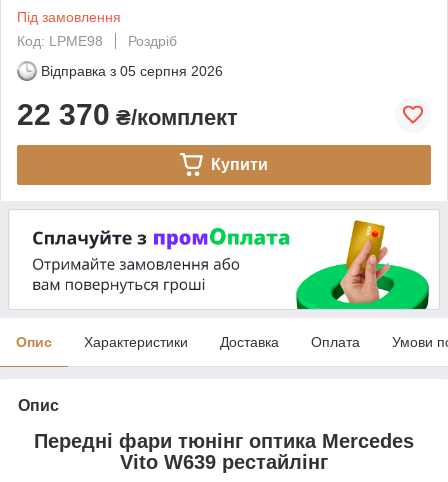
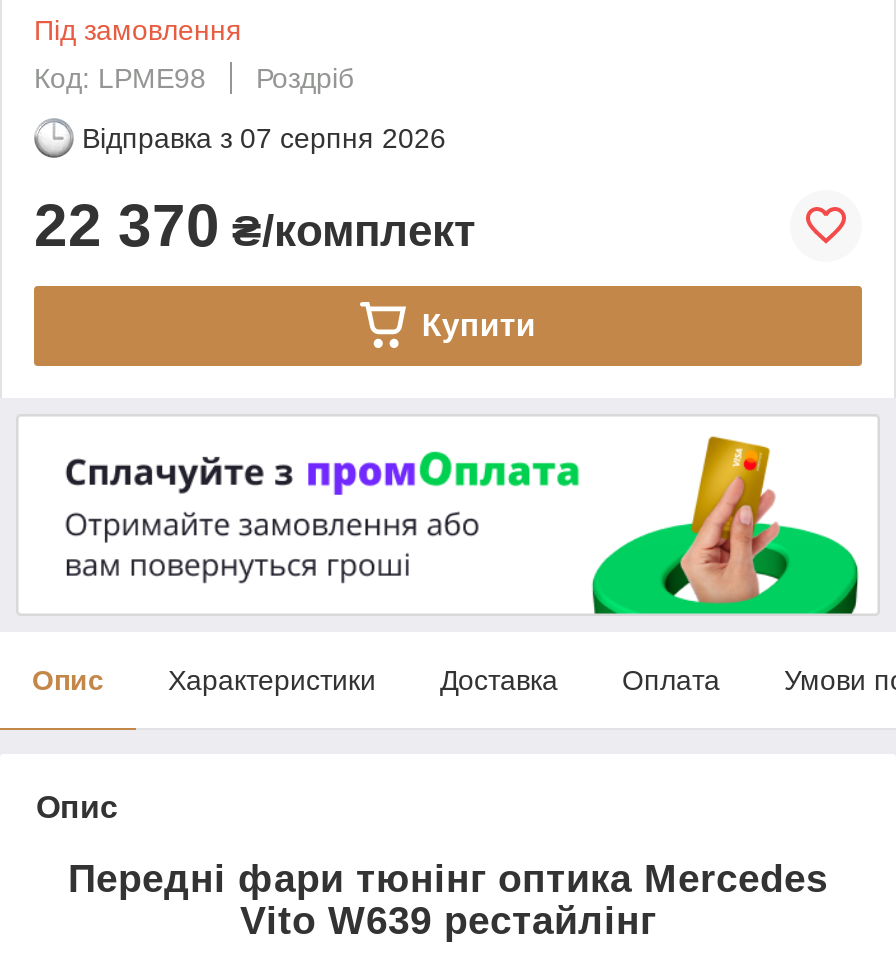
[41,63,223,79] Відправка з 05 серпня 2026 -> [82,122,446,154] Відправка з 07 серпня 2026

